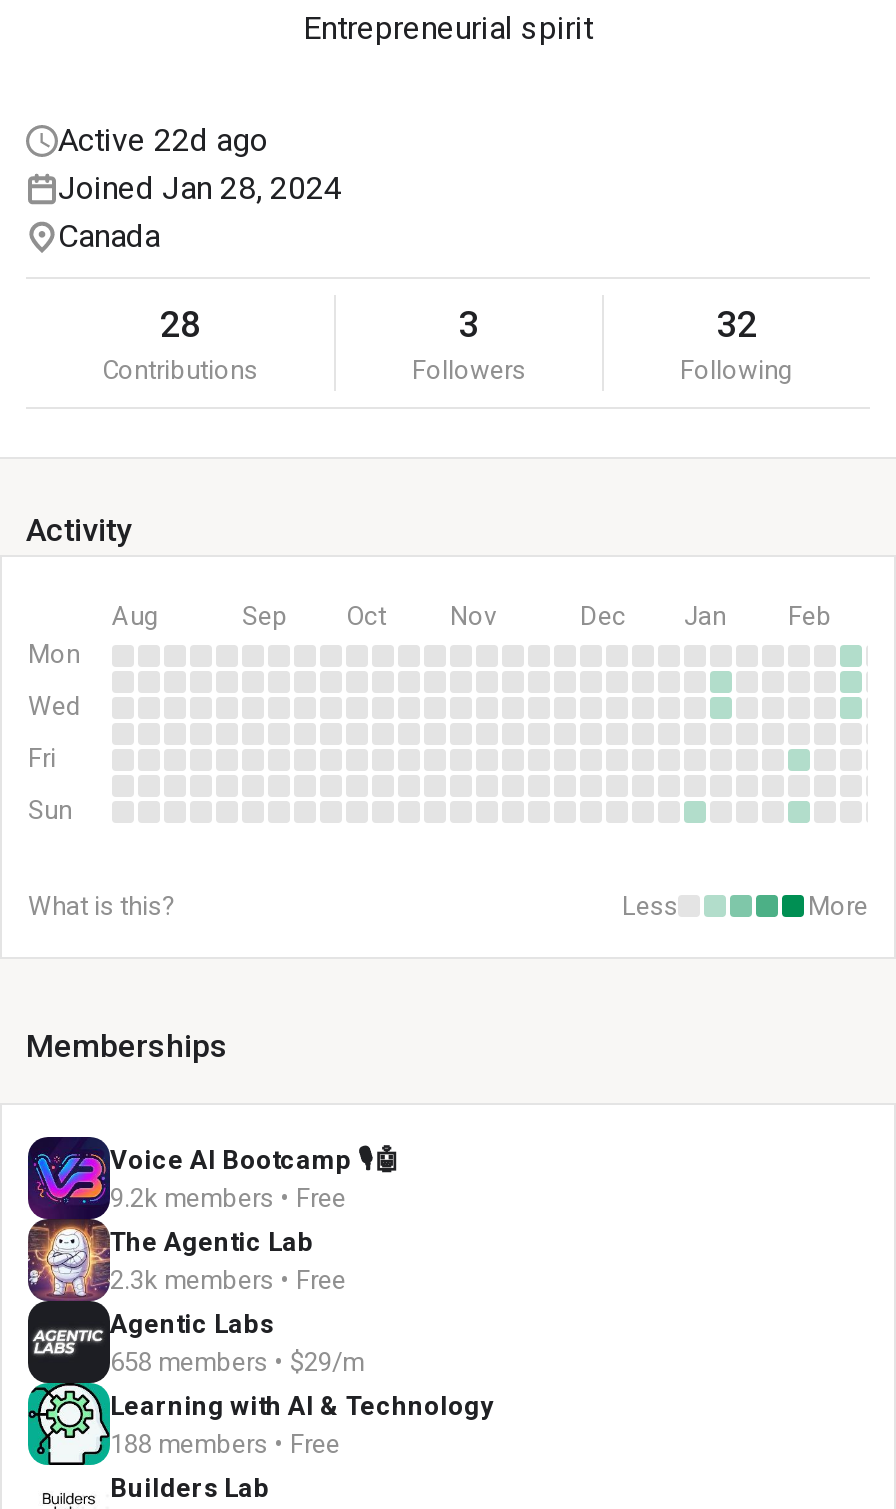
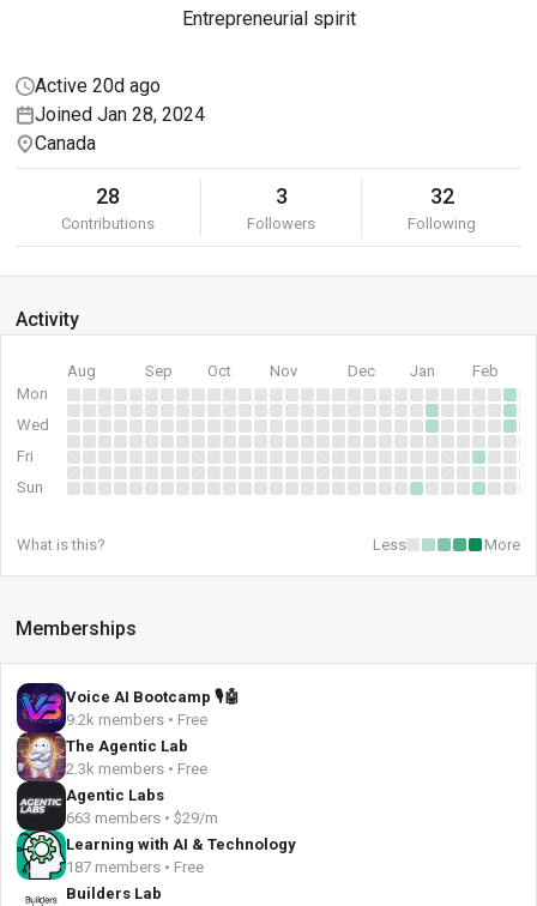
[58,121,268,159] Active 22d ago -> [35,74,161,97] Active 20d ago
[110,1347,364,1377] 658 members • $29/m -> [66,809,218,827] 663 members • $29/m
[110,1429,340,1459] 188 members • Free -> [66,858,204,876] 187 members • Free

